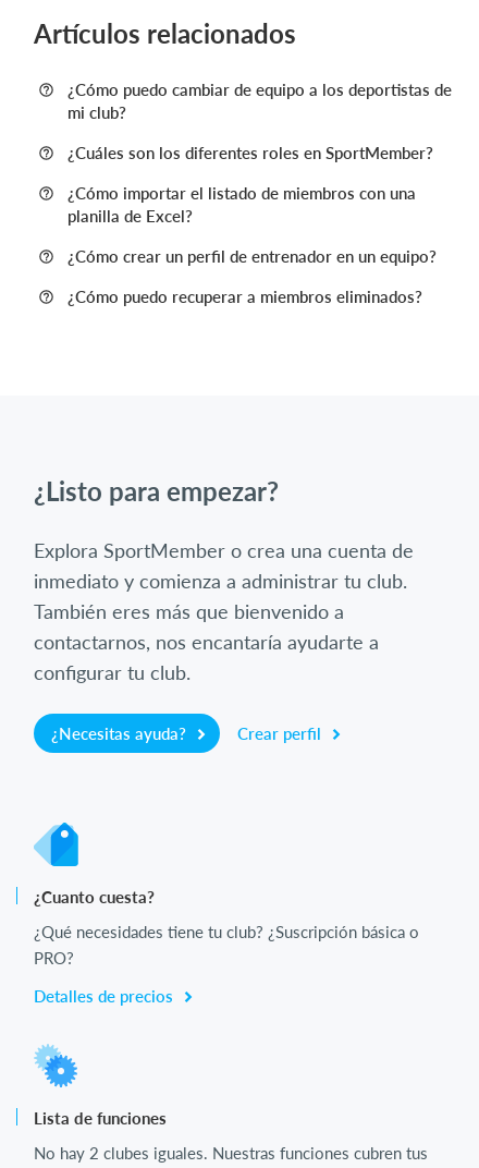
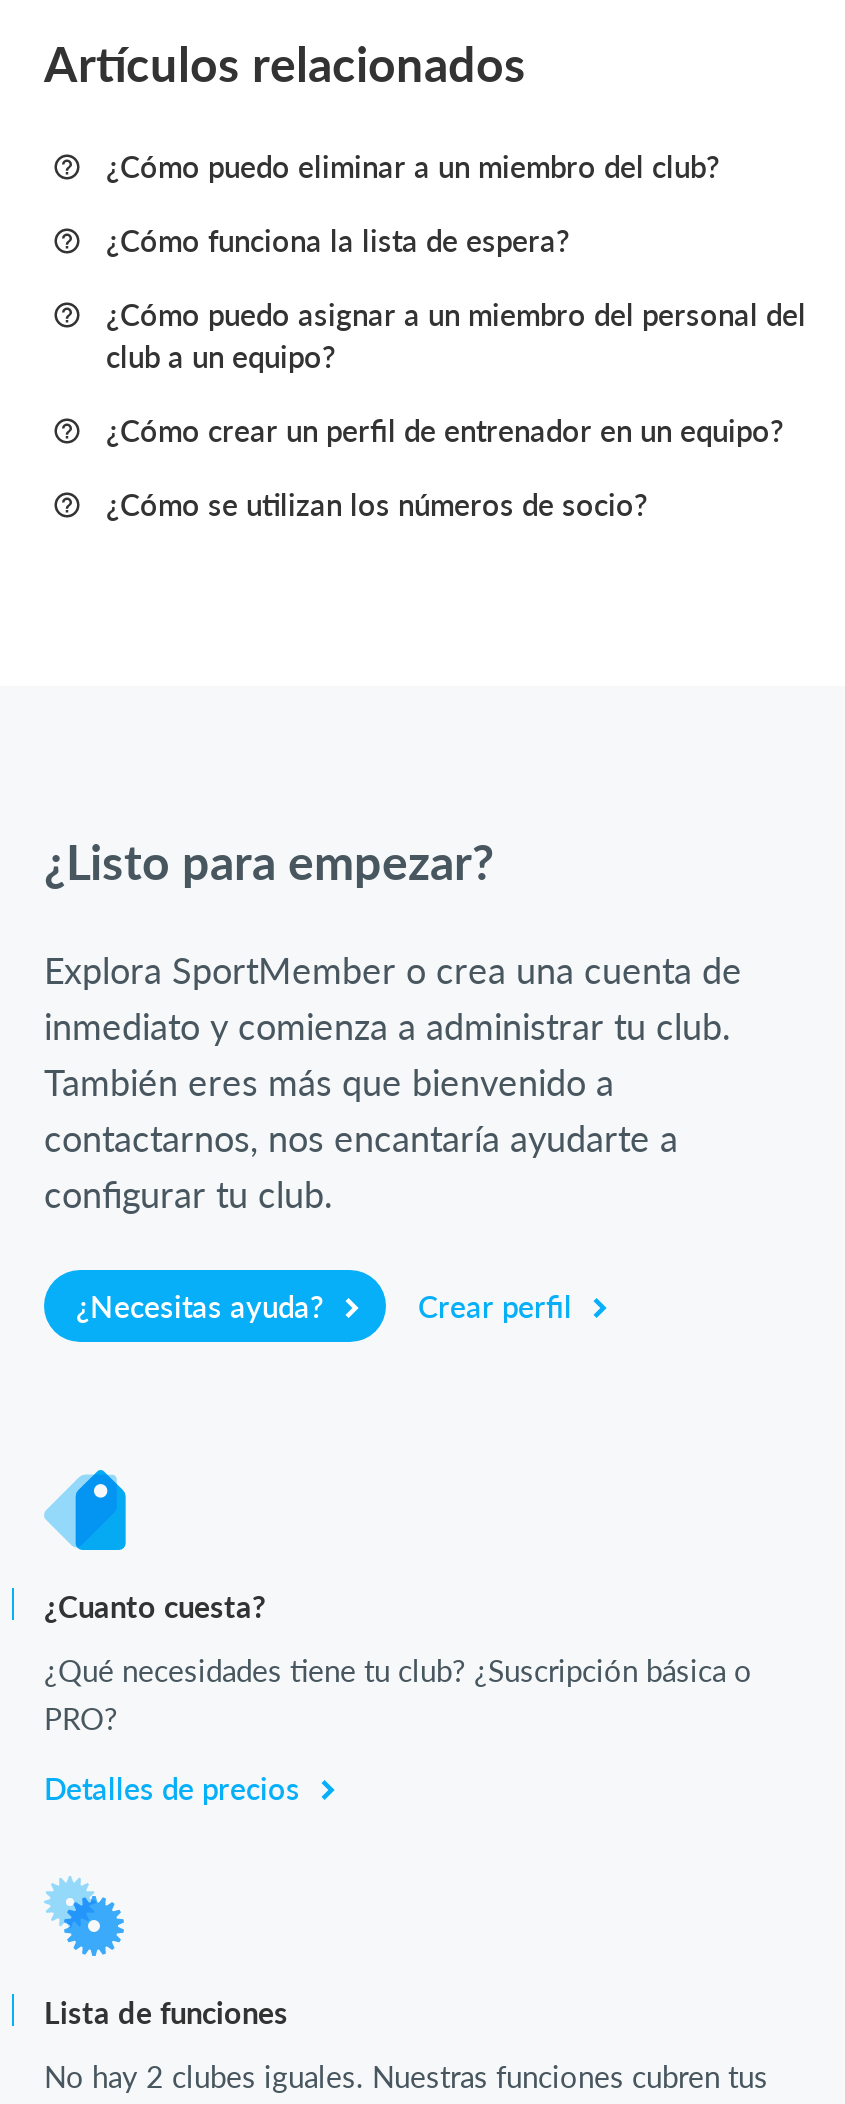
[67,80,452,122] ¿Cómo puedo cambiar de equipo a los deportistas de | mi club? -> [106,149,720,185] ¿Cómo puedo eliminar a un miembro del club?
[67,143,433,163] ¿Cuáles son los diferentes roles en SportMember? -> [106,223,570,259] ¿Cómo funciona la lista de espera?
[67,183,416,226] ¿Cómo importar el listado de miembros con una | planilla de Excel? -> [106,297,806,375] ¿Cómo puedo asignar a un miembro del personal del | club a un equipo?
[67,287,422,306] ¿Cómo puedo recuperar a miembros eliminados? -> [106,487,648,523] ¿Cómo se utilizan los números de socio?

